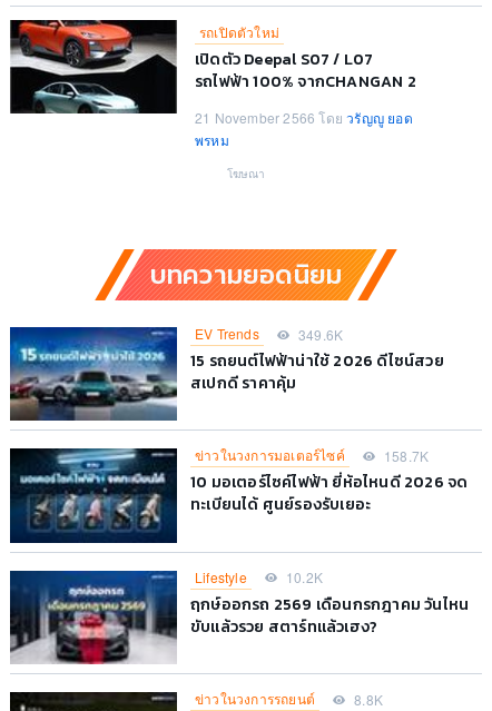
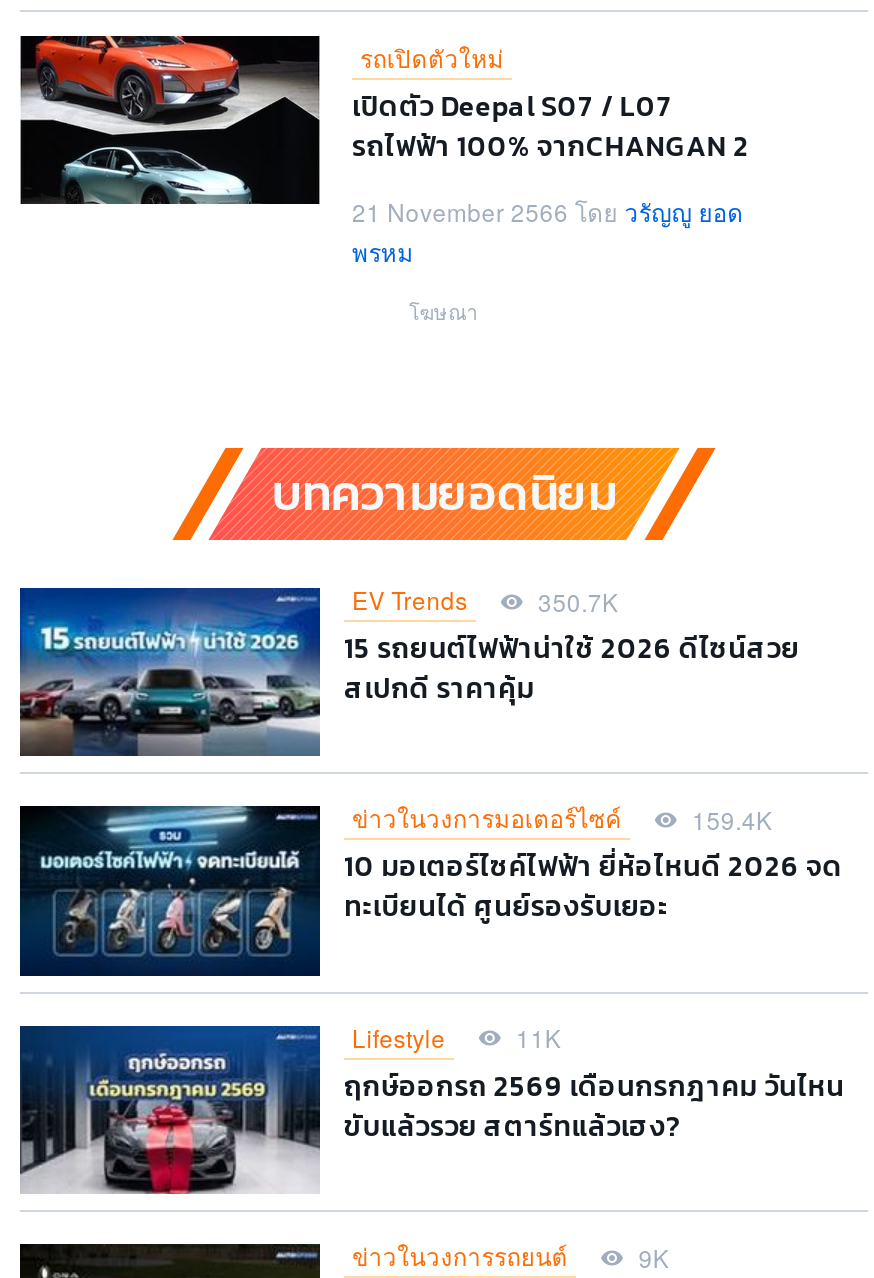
[195,324,343,343] EV Trends 349.6K -> [352,582,618,617] EV Trends 350.7K
[195,446,429,465] ข่าวในวงการมอเตอร์ไซค์ 158.7K -> [352,801,772,836] ข่าวในวงการมอเตอร์ไซค์ 159.4K
[195,567,323,587] Lifestyle 10.2K -> [352,1020,561,1054] Lifestyle 11K
[195,689,383,708] ข่าวในวงการรถยนต์ 8.8K -> [352,1238,669,1273] ข่าวในวงการรถยนต์ 9K

